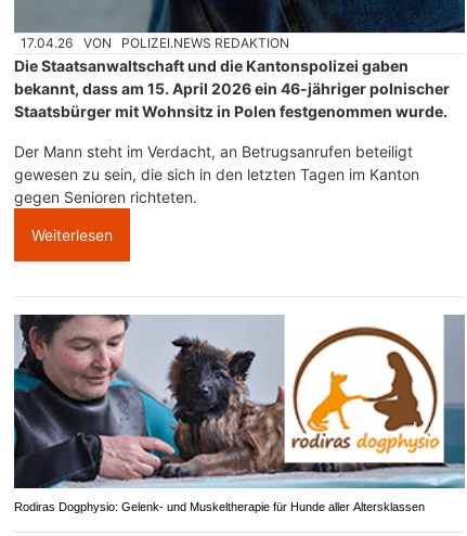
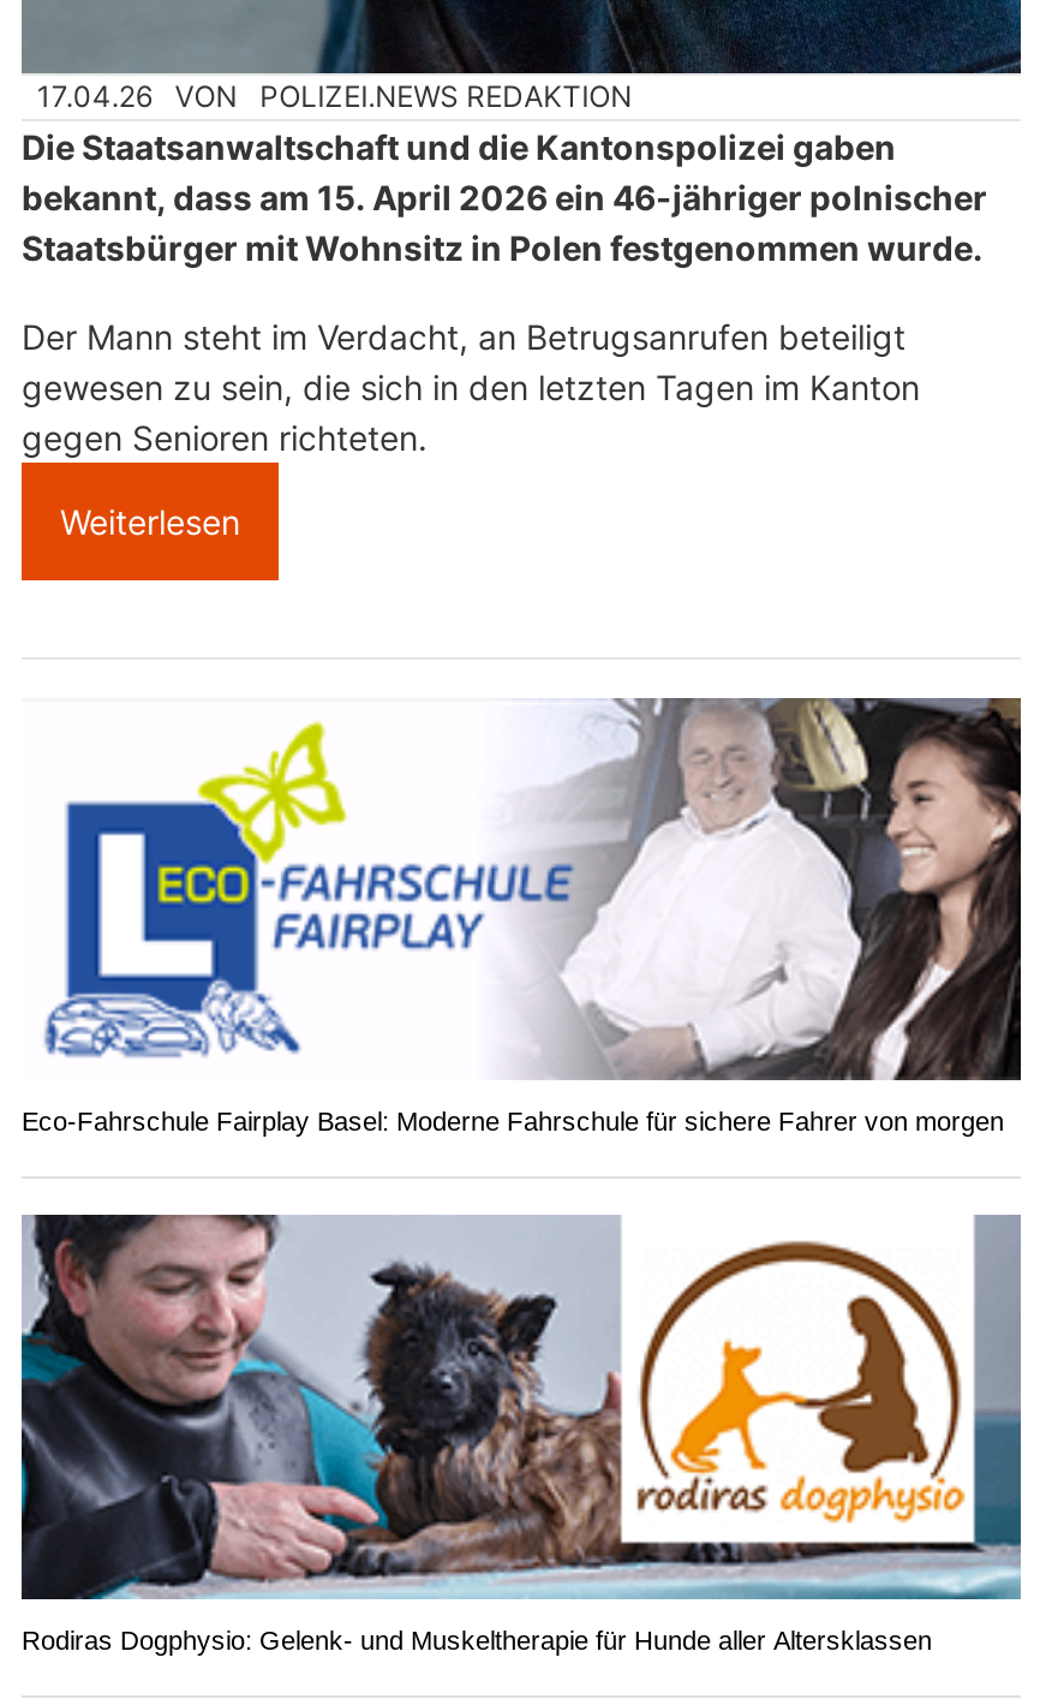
none -> [22,694,1023,1136] [image] | Eco-Fahrschule Fairplay Basel: Moderne Fahrschule für sichere Fahrer von morgen

